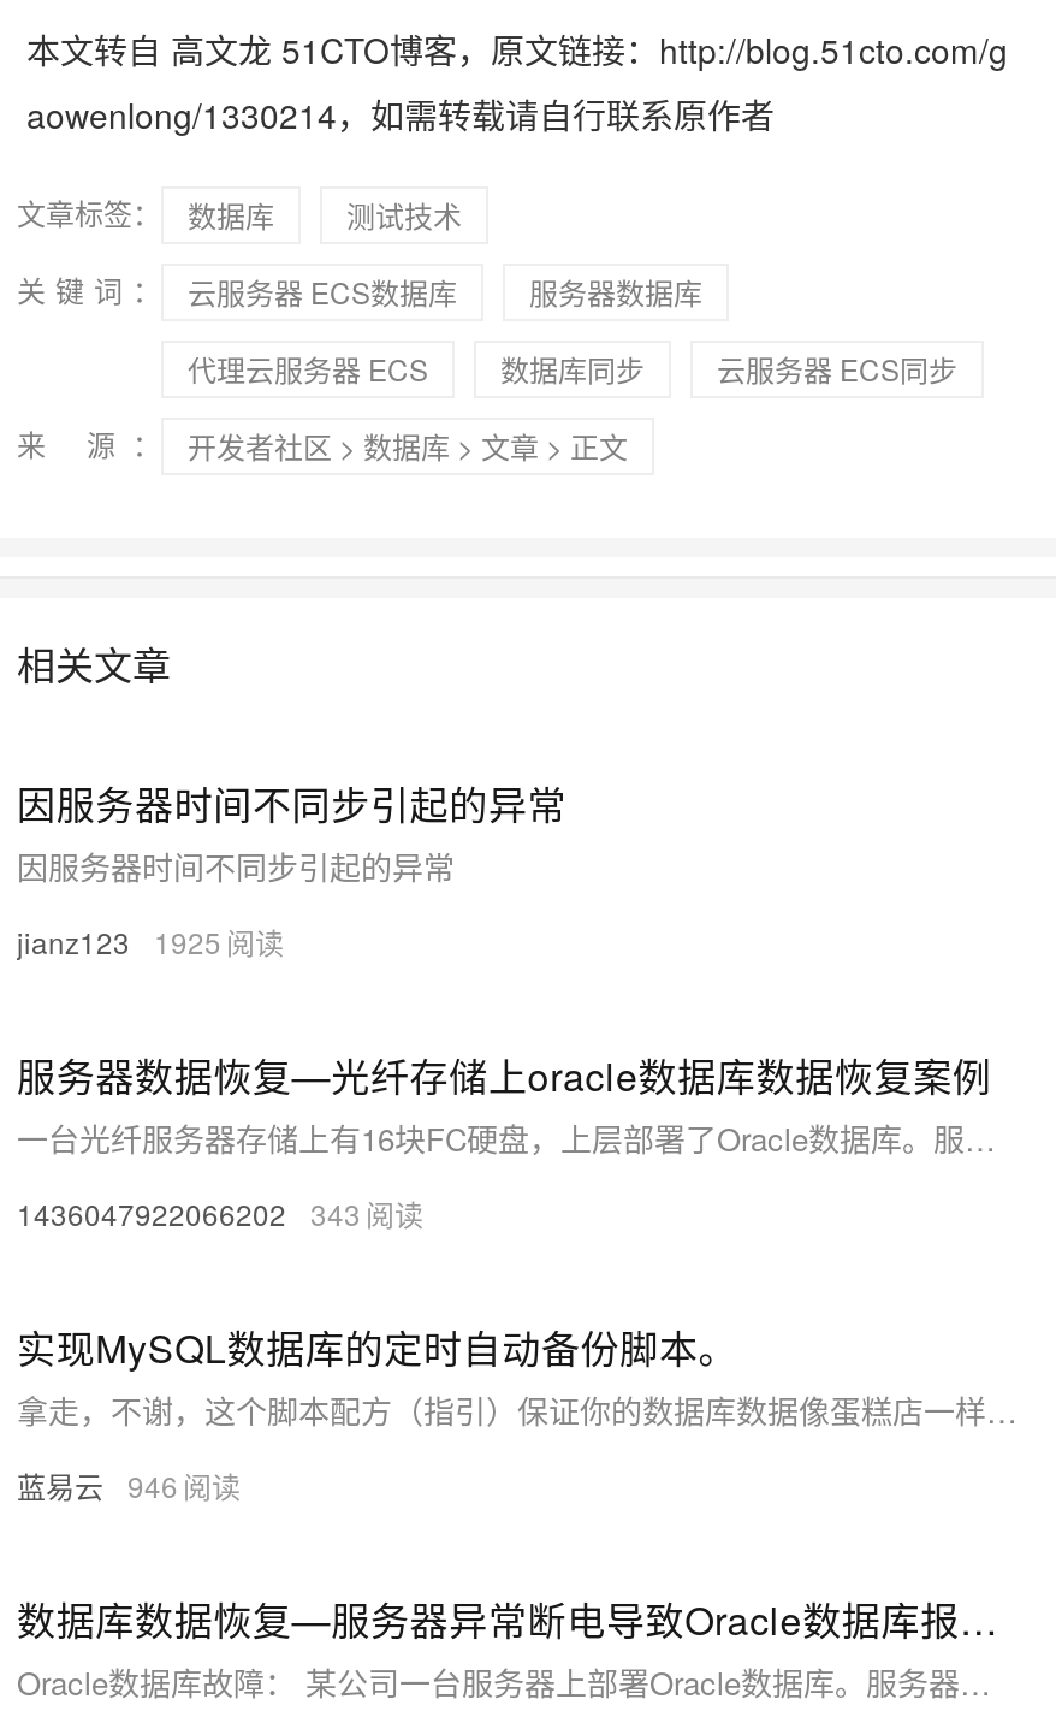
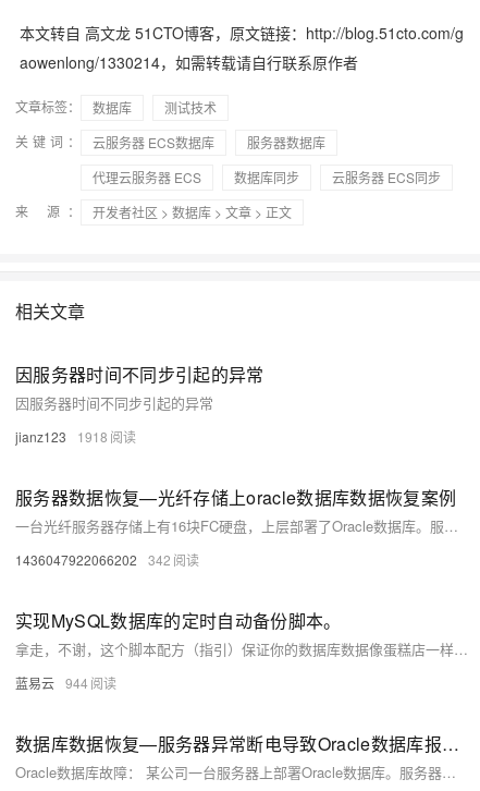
[17,920,221,961] jianz123 1925 -> [15,427,108,445] jianz123 1918
[17,1192,361,1233] 1436047922066202 343 -> [15,550,171,569] 1436047922066202 342
[17,1464,178,1505] 蓝易云 946 -> [15,673,88,692] 蓝易云 944

